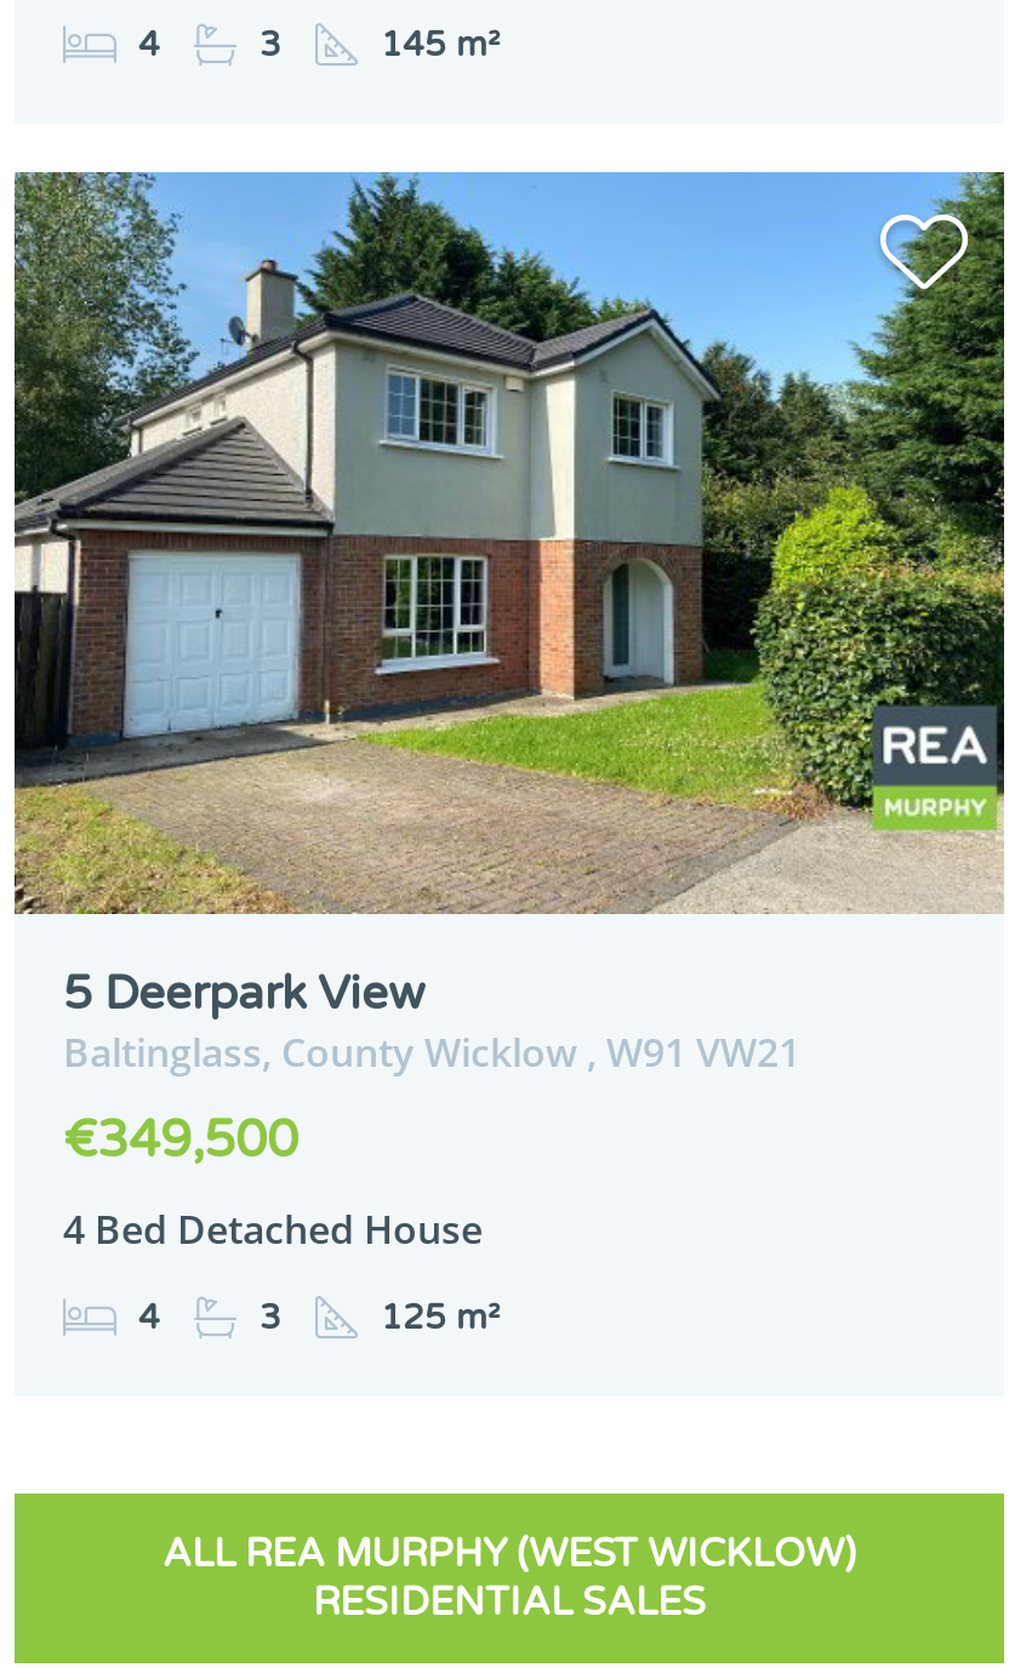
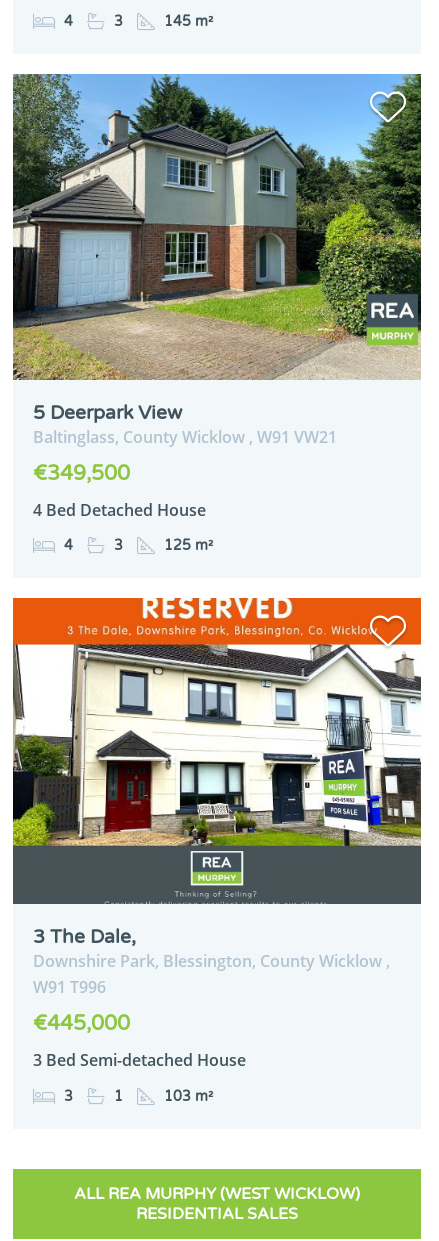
none -> [12,597,422,1105] [image] | 3 The Dale, | Downshire Park, Blessington, County Wicklow , | W91 T996 | €445,000 | 3 Bed Semi-detached House | 3 | 1 | 103 m²

